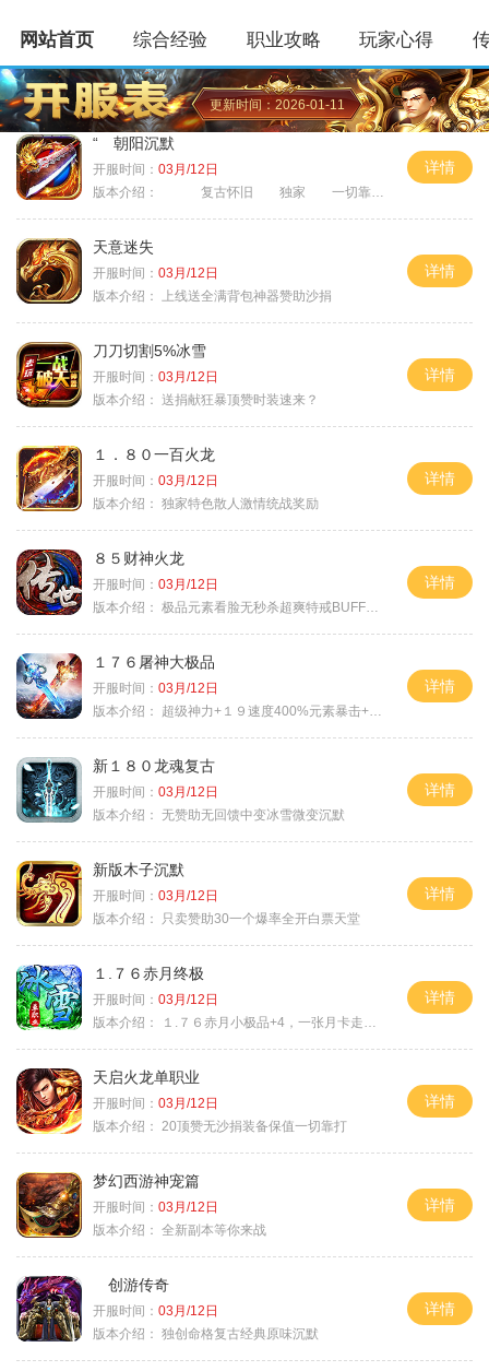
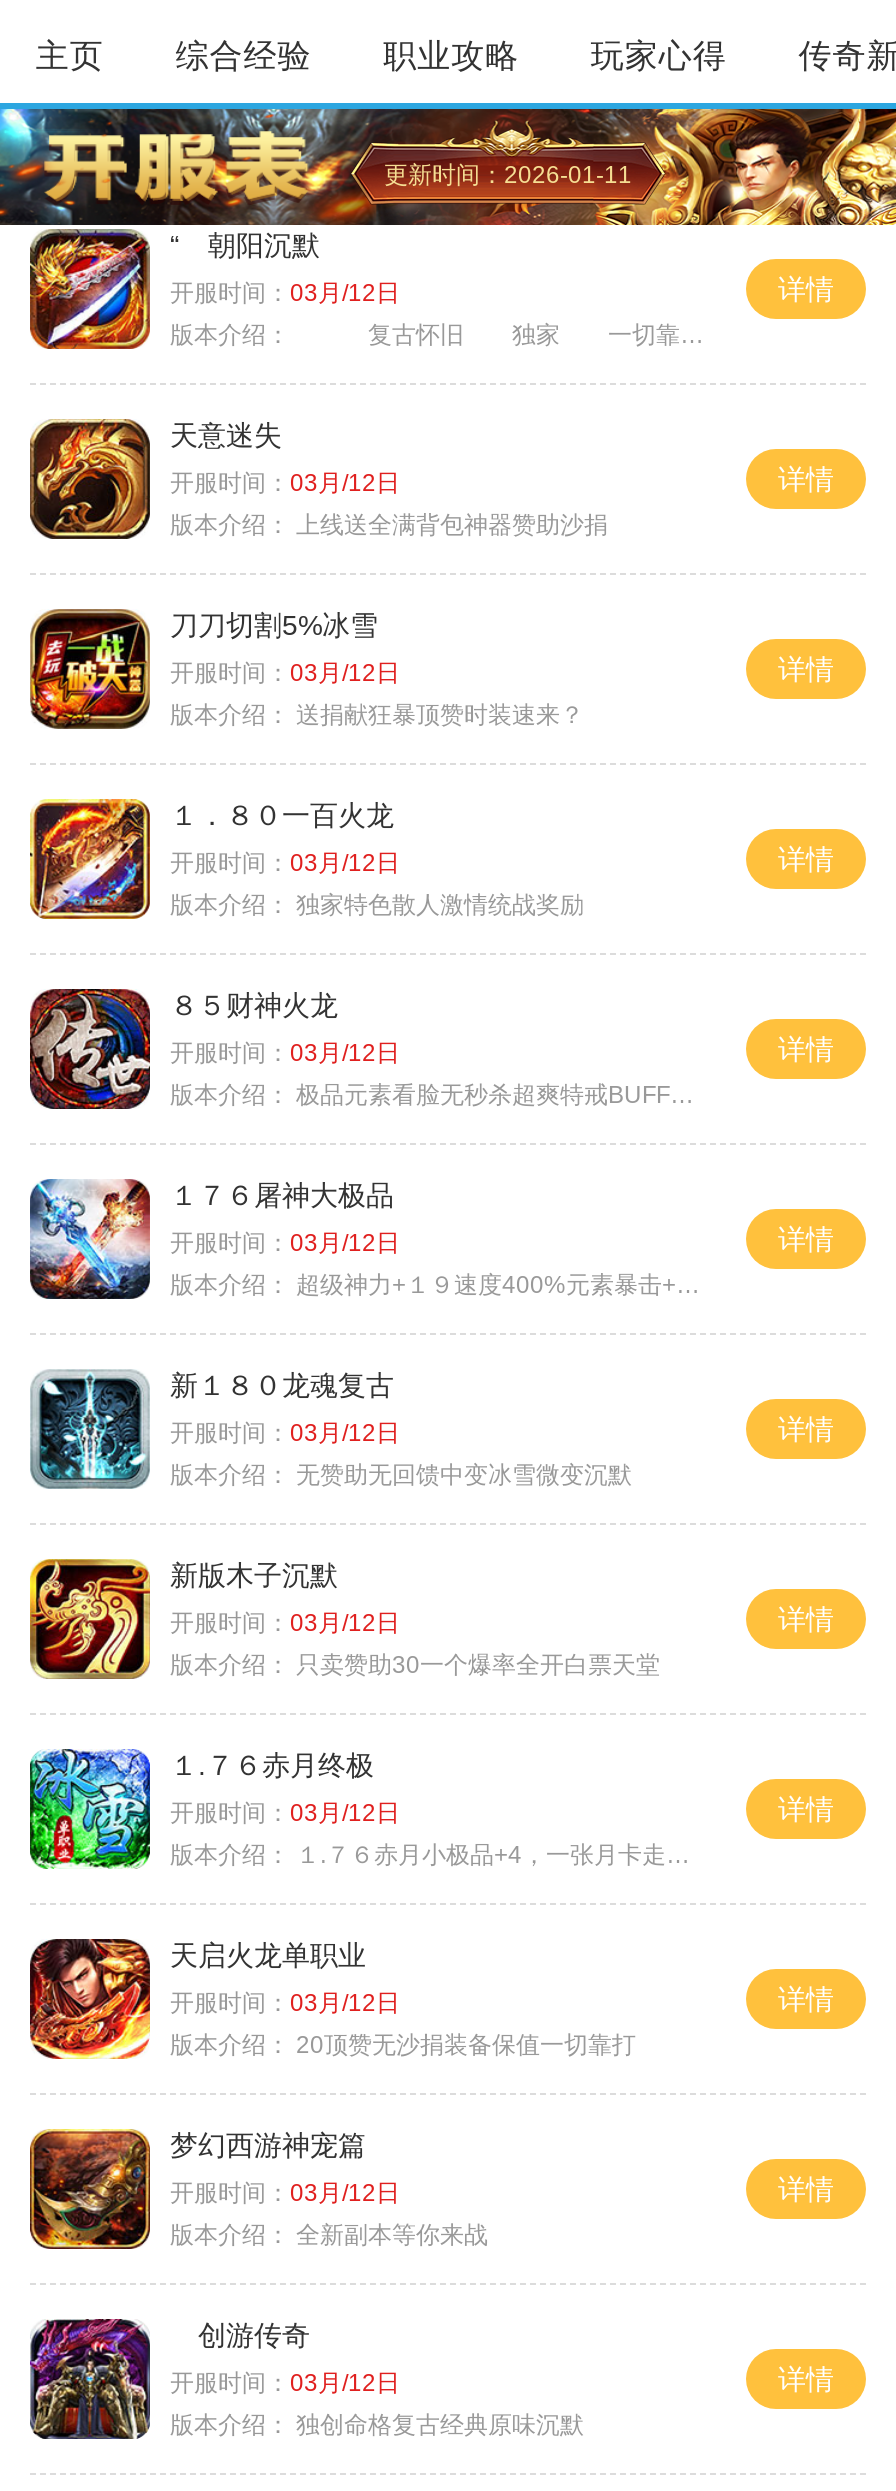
[20,30,94,50] 网站首页 -> [36,37,104,75] 主页

